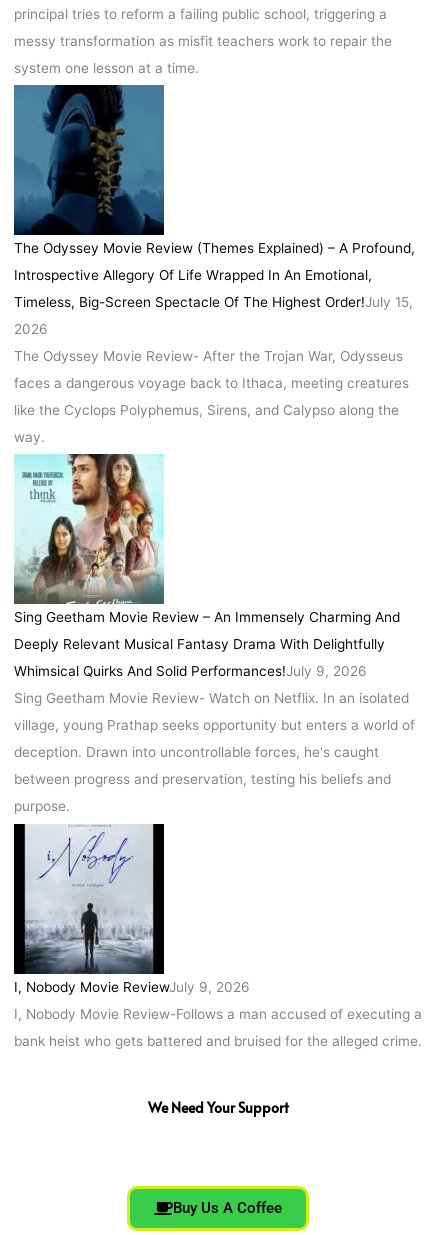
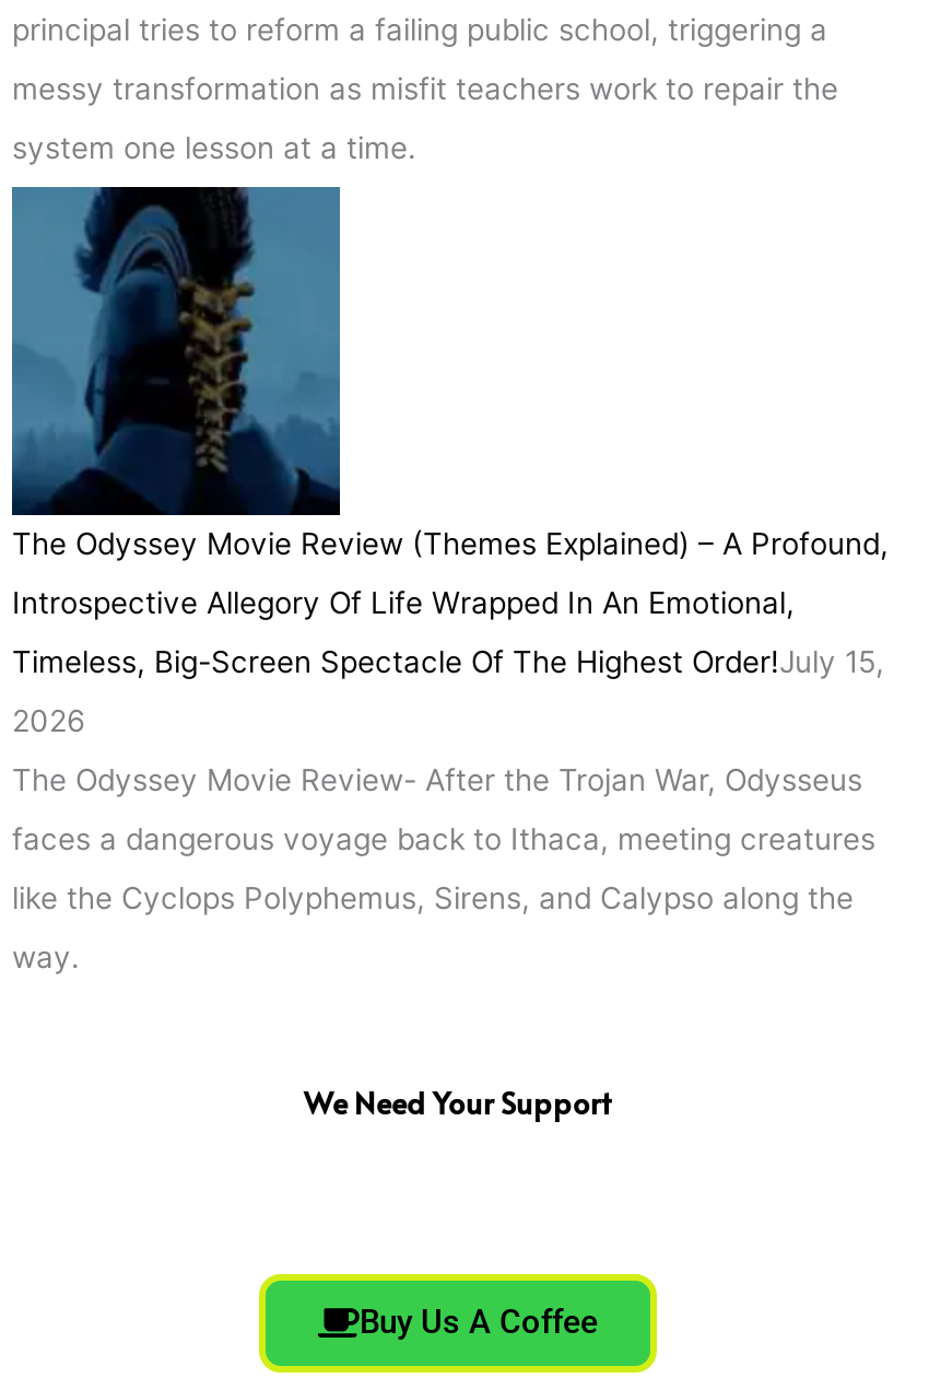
[13,453,415,814] [image] | Sing Geetham Movie Review – An Immensely Charming And | Deeply Relevant Musical Fantasy Drama With Delightfully | Whimsical Quirks And Solid Performances!July 9, 2026 | Sing Geetham Movie Review- Watch on Netflix. In an isolated | village, young Prathap seeks opportunity but enters a world of | deception. Drawn into uncontrollable forces, he's caught | between progress and preservation, testing his beliefs and | purpose. -> none
[13,823,422,1049] [image] | I, Nobody Movie Review July 9, 2026 | I, Nobody Movie Review-Follows a man accused of executing a | bank heist who gets battered and bruised for the alleged crime. -> none

